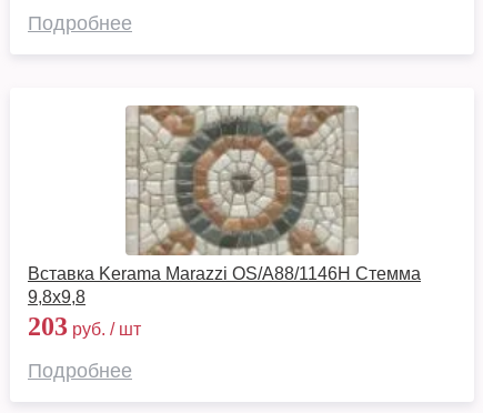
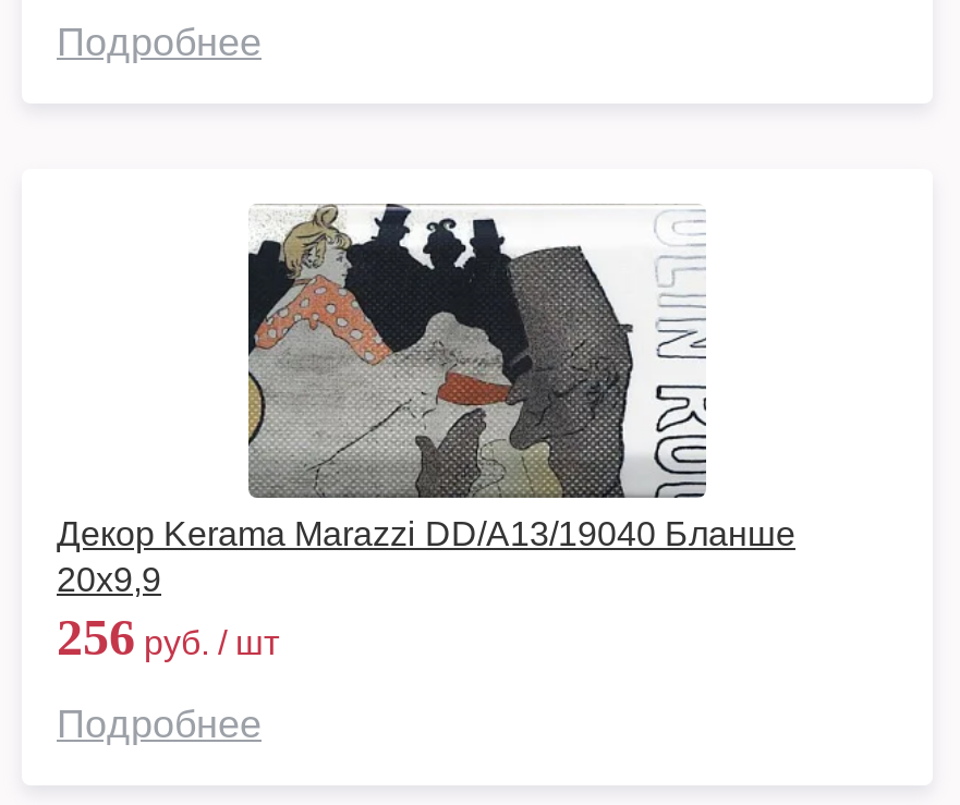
[28,104,421,341] [image] | Вставка Kerama Marazzi OS/A88/1146H Стемма | 9,8x9,8 | 203 руб. / шт -> [57,204,795,666] [image] | Декор Kerama Marazzi DD/A13/19040 Бланше | 20х9,9 | 256 руб. / шт

